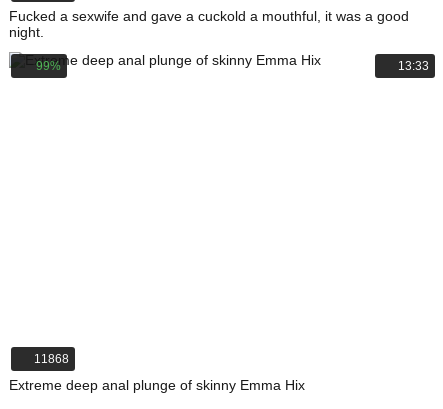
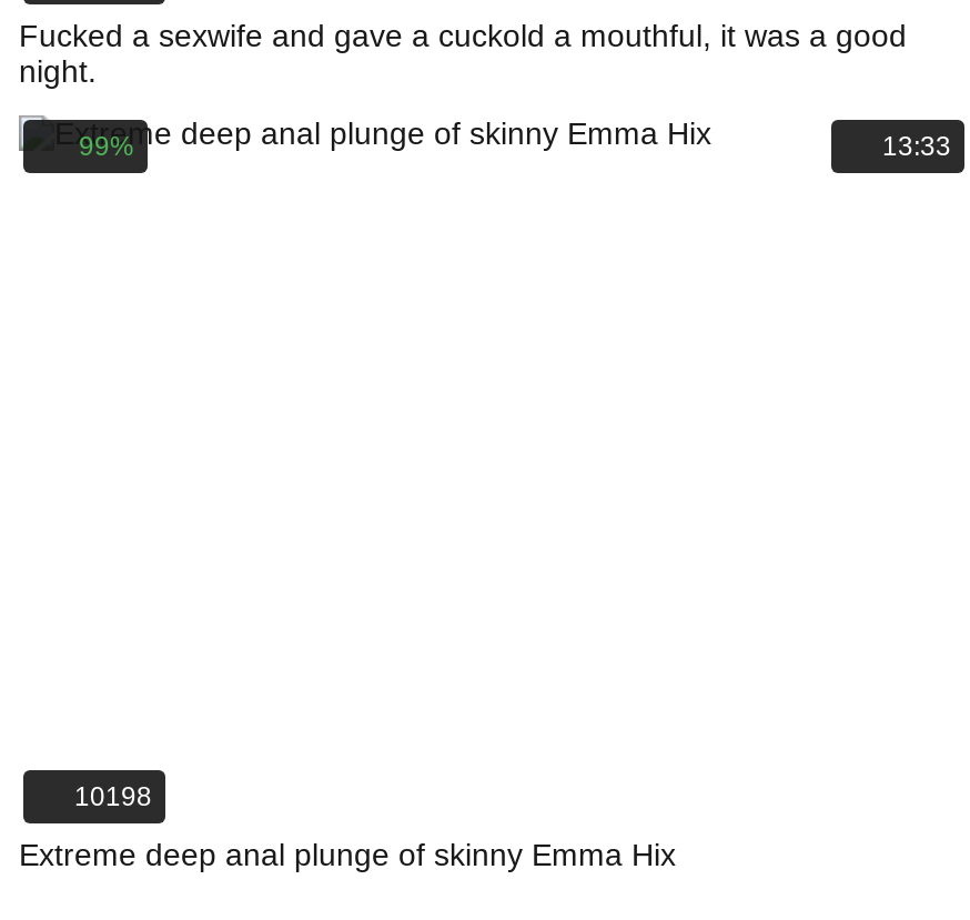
[34,352,69,366] 11868 -> [74,781,152,812] 10198

